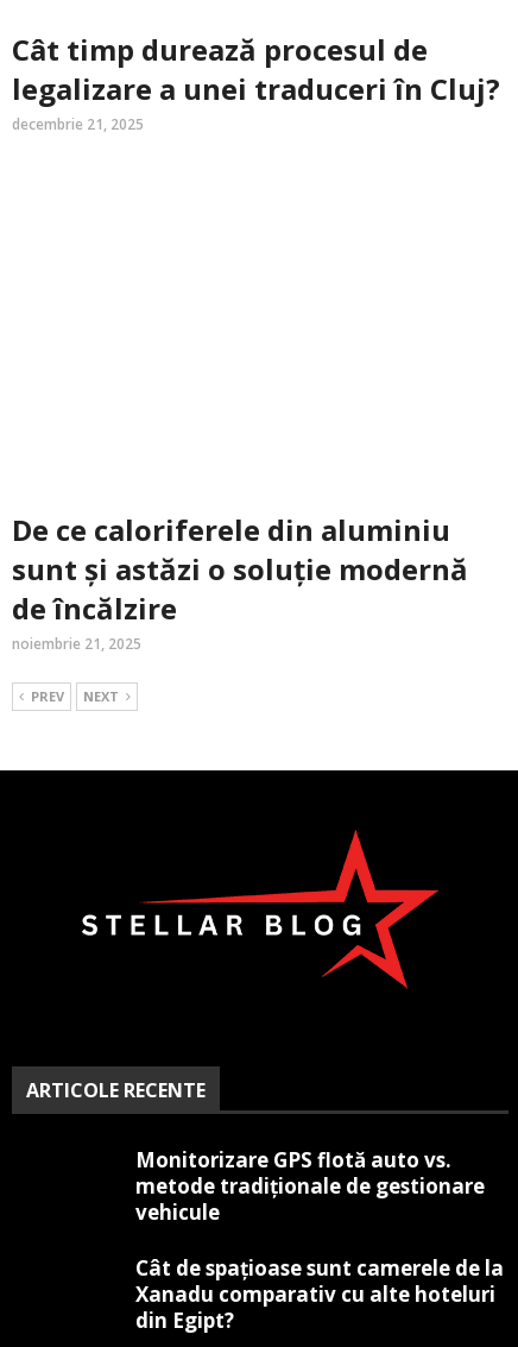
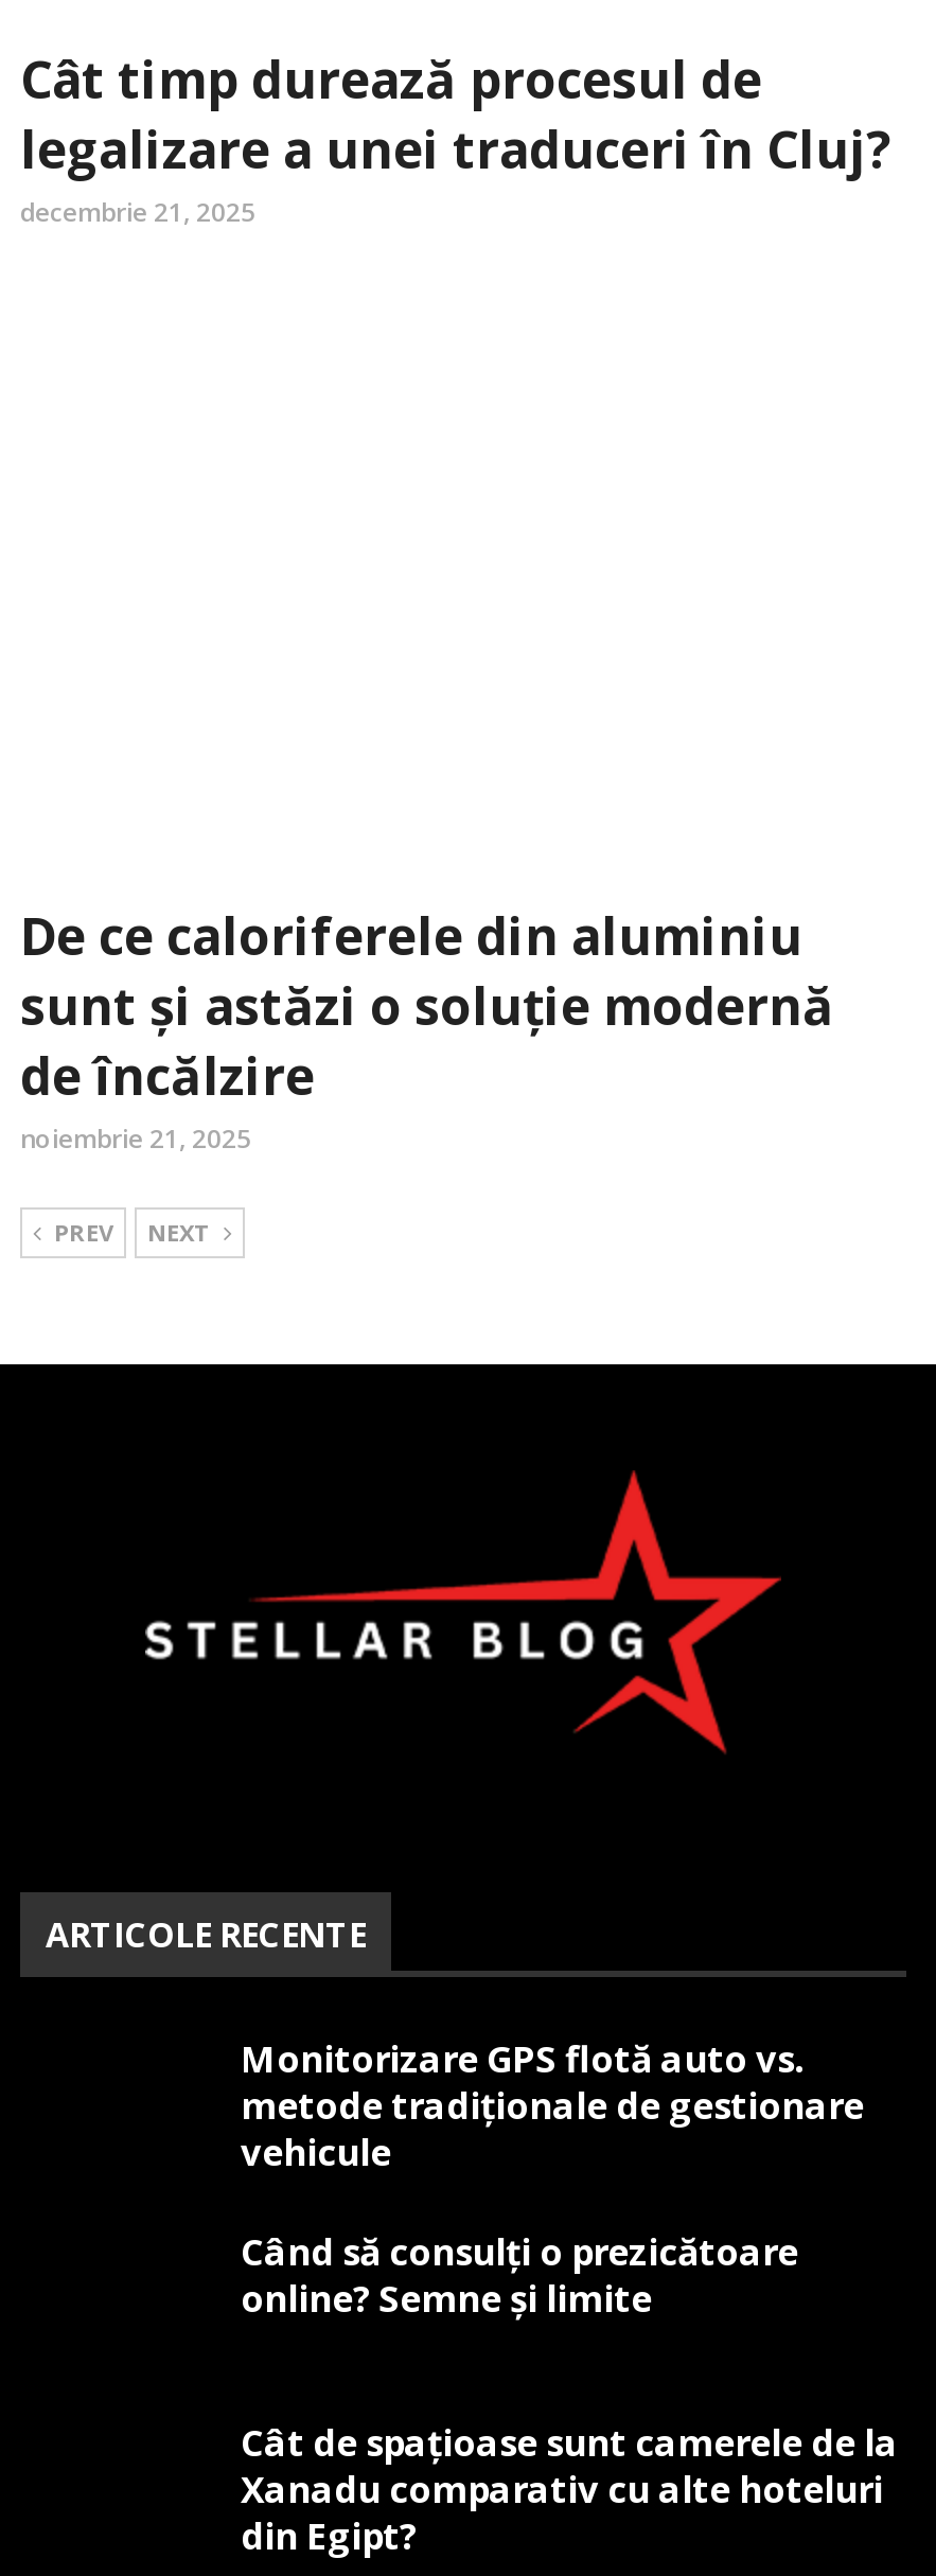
none -> [241,2228,798,2323] Când să consulți o prezicătoare | online? Semne și limite

